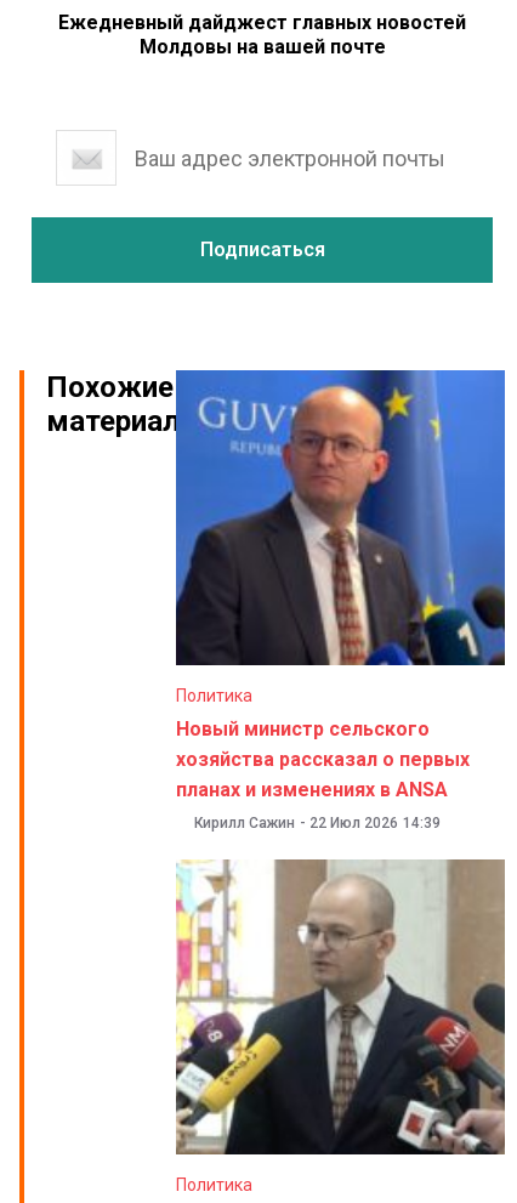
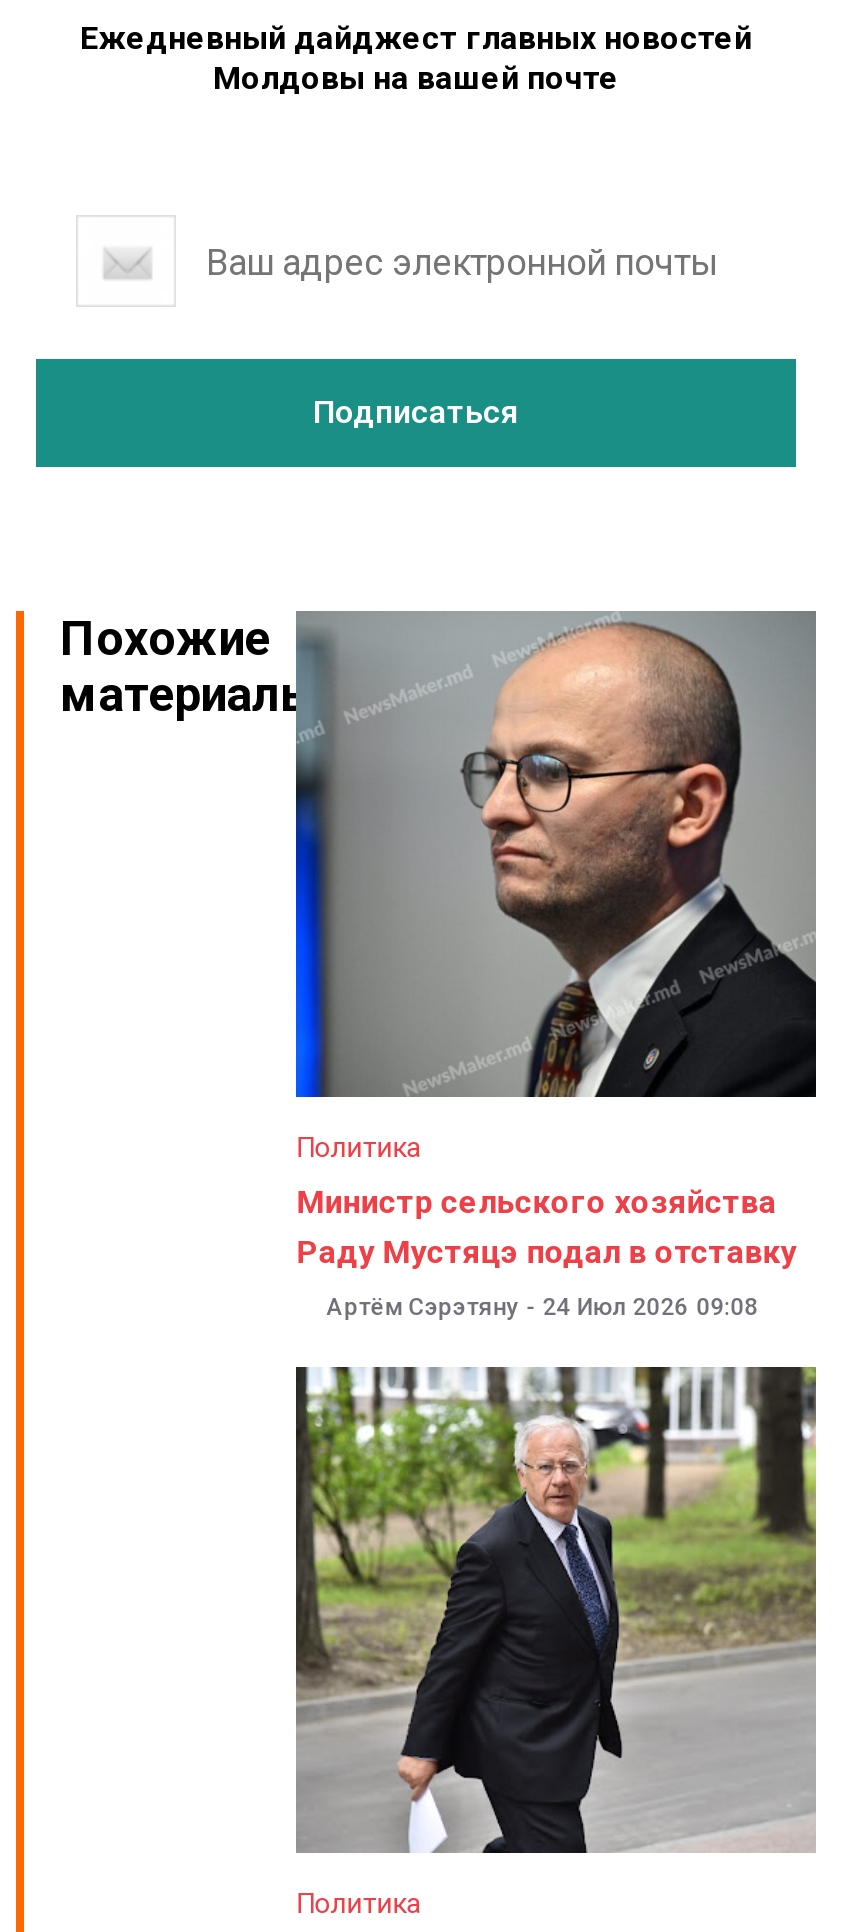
[175,369,506,666] [image] -> [274,609,818,1099] [image]
[175,717,469,801] Новый министр сельского | хозяйства рассказал о первых | планах и изменениях в ANSA -> [296,1183,796,1271] Министр сельского хозяйства | Раду Мустяцэ подал в отставку
[194,815,440,832] Кирилл Сажин - 22 Июл 2026 14:39 -> [326,1293,758,1321] Артём Сэрэтяну - 24 Июл 2026 09:08
[175,858,505,1156] [image] -> [274,1365,816,1853] [image]

